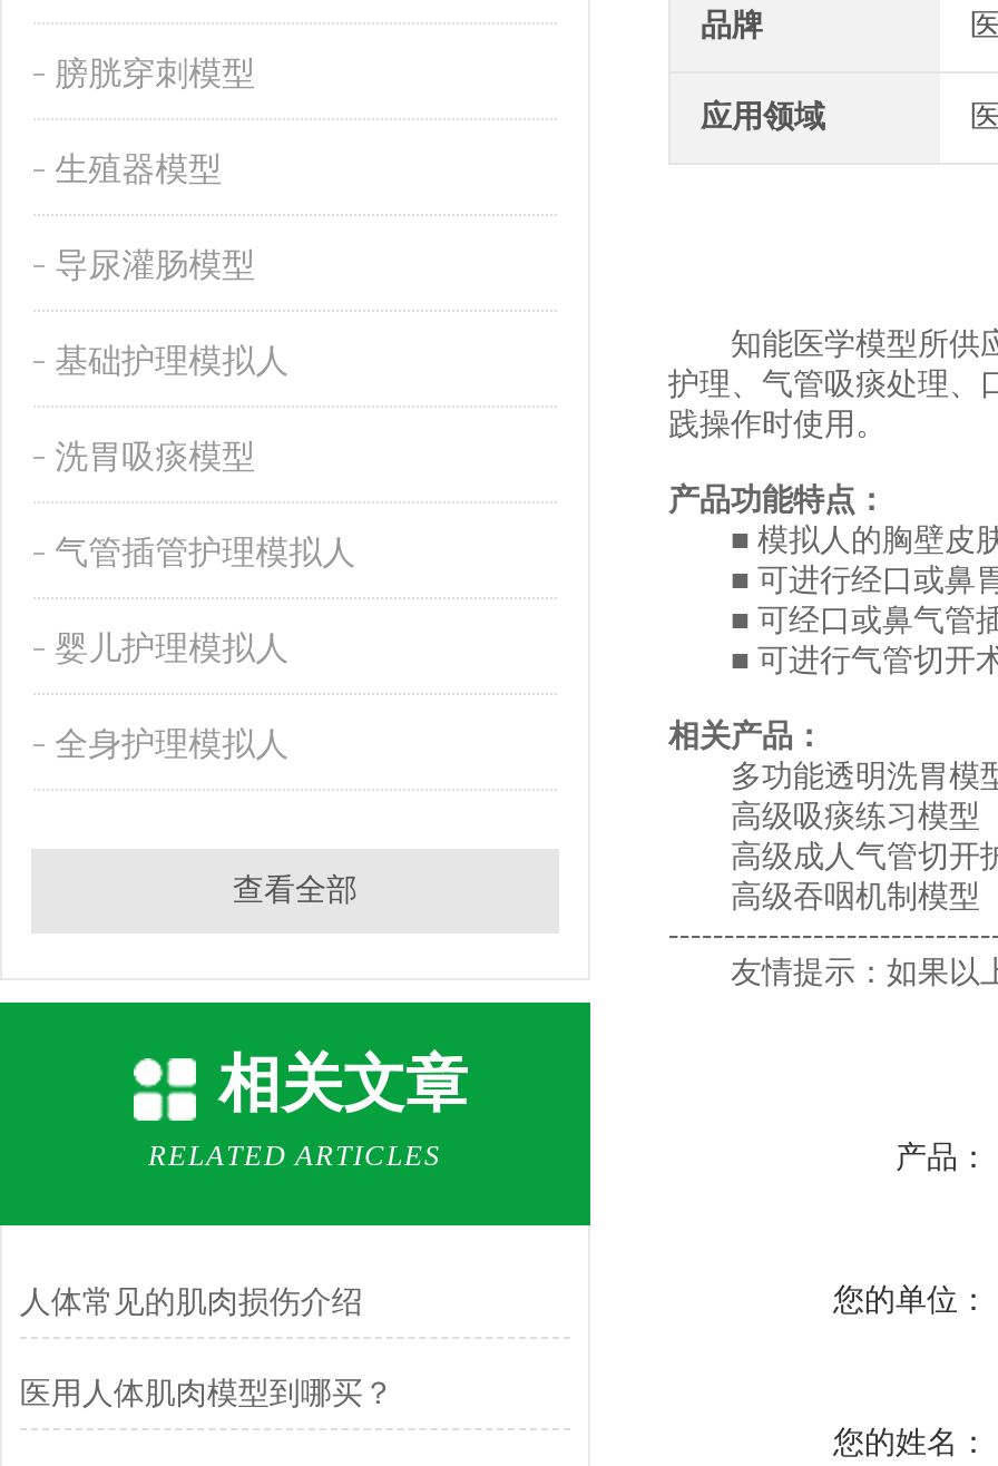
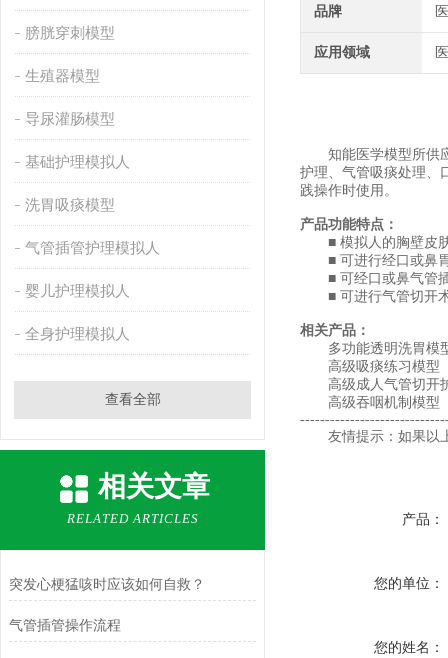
[20,1286,363,1319] 人体常见的肌肉损伤介绍 -> [9,577,205,592] 突发心梗猛咳时应该如何自救？
[20,1377,394,1410] 医用人体肌肉模型到哪买？ -> [9,618,121,633] 气管插管操作流程

